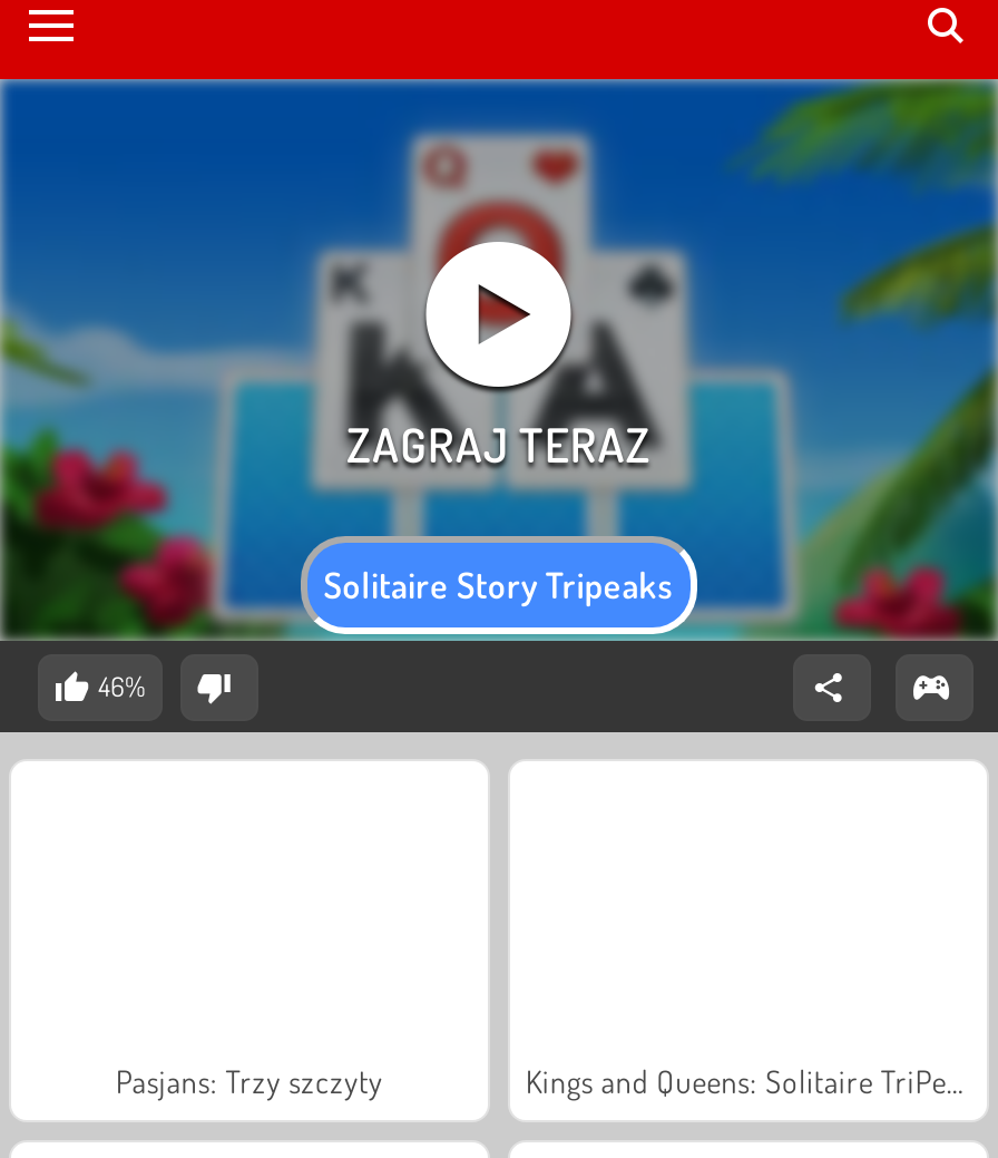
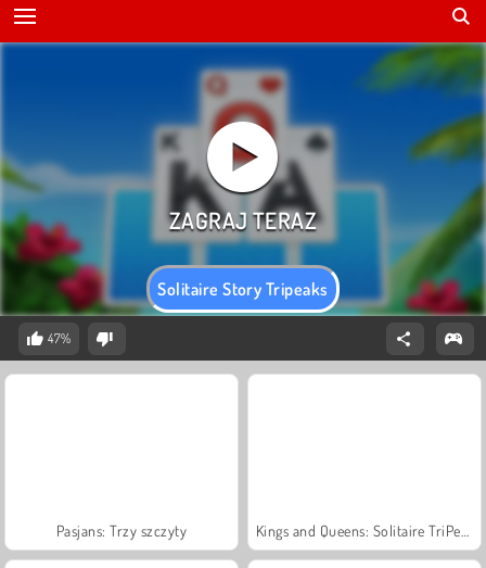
[98,670,146,703] 46% -> [48,330,71,346] 47%

